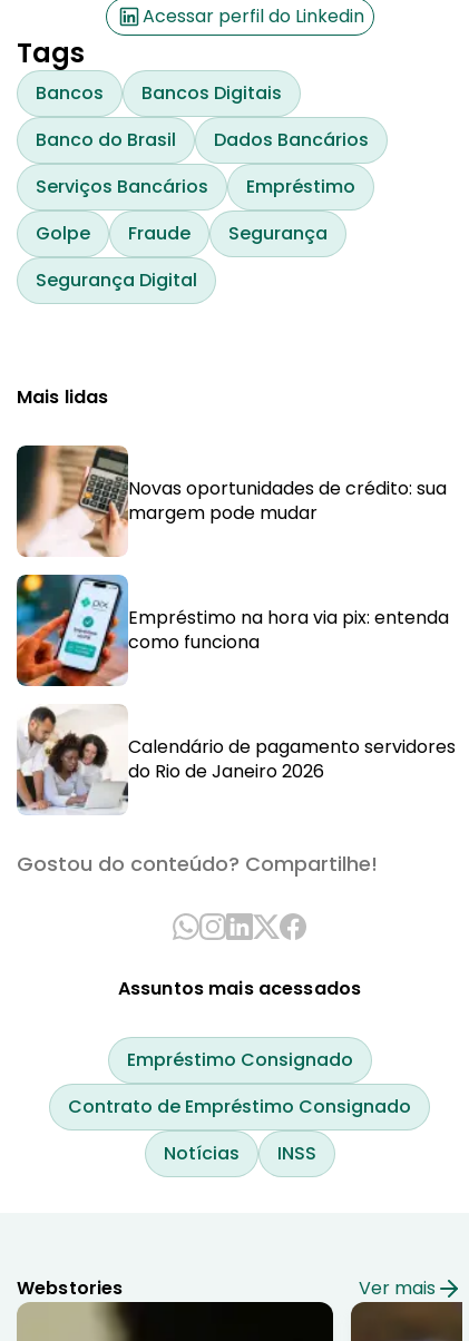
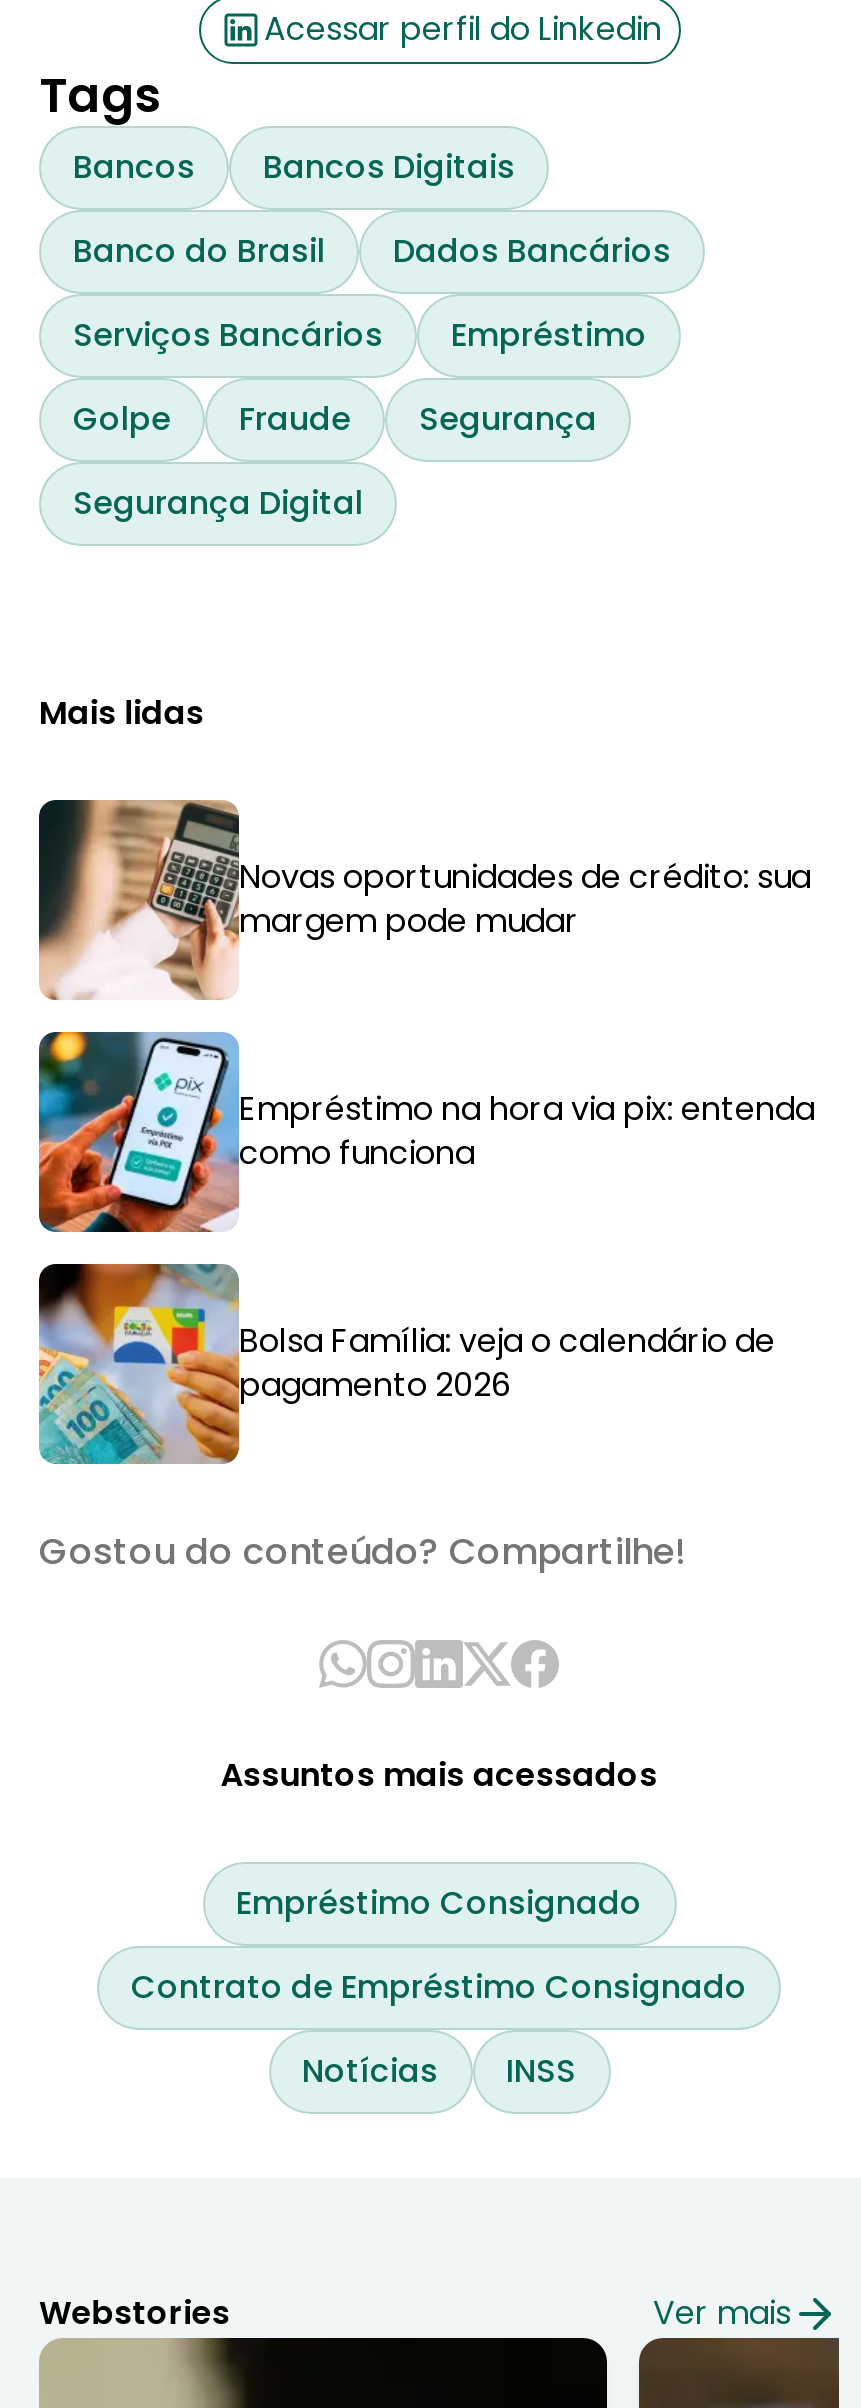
[16,704,456,815] [image] | Calendário de pagamento servidores | do Rio de Janeiro 2026 -> [37,1262,775,1466] [image] | Bolsa Família: veja o calendário de | pagamento 2026

